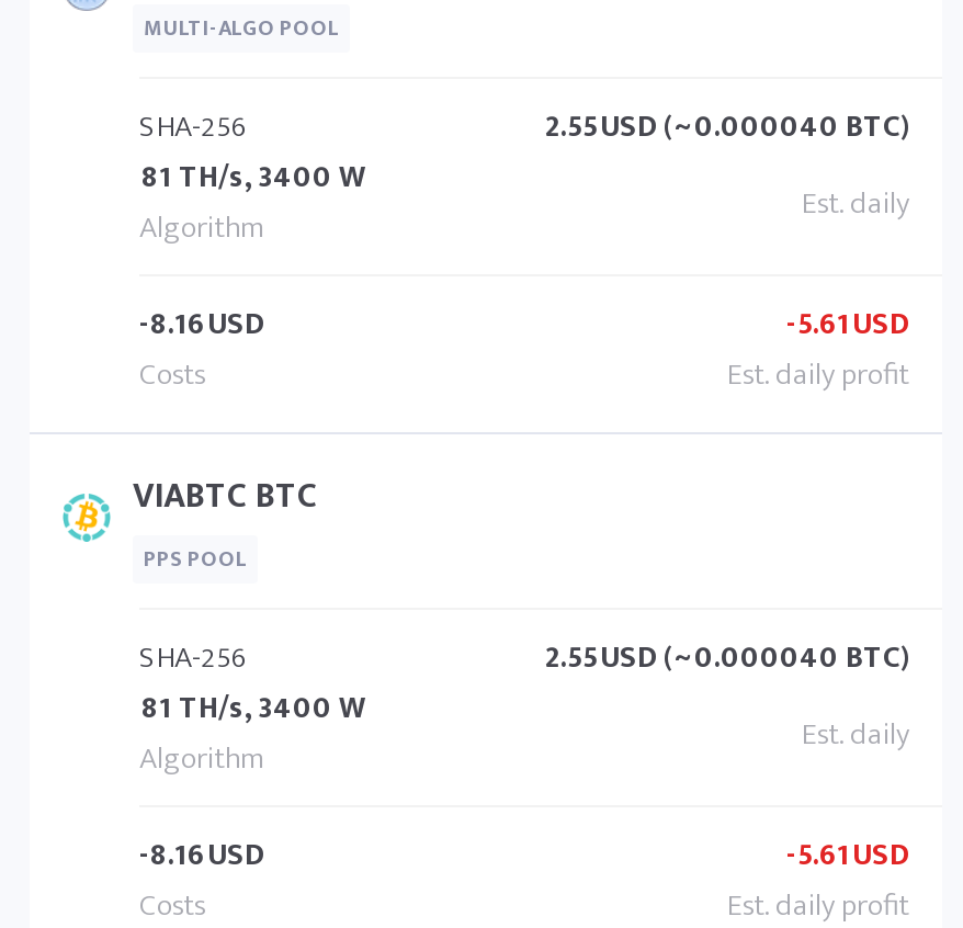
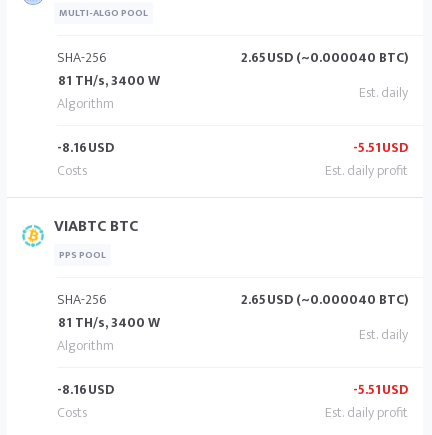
[545,101,909,151] 2.55USD (~0.000040 BTC) -> [241,46,408,69] 2.65USD (~0.000040 BTC)
[786,298,909,349] -5.61USD -> [353,136,408,159] -5.51USD
[545,632,909,682] 2.55USD (~0.000040 BTC) -> [241,288,408,311] 2.65USD (~0.000040 BTC)
[786,829,909,880] -5.61USD -> [353,378,408,401] -5.51USD

